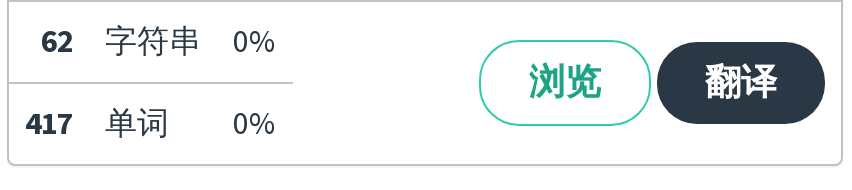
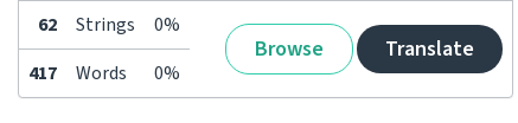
[105,20,201,64] 字符串 -> [76,12,135,38] Strings
[529,58,777,108] 浏览 | 翻译 -> [255,34,474,64] Browse | Translate
[105,102,169,146] 单词 -> [76,60,127,86] Words

